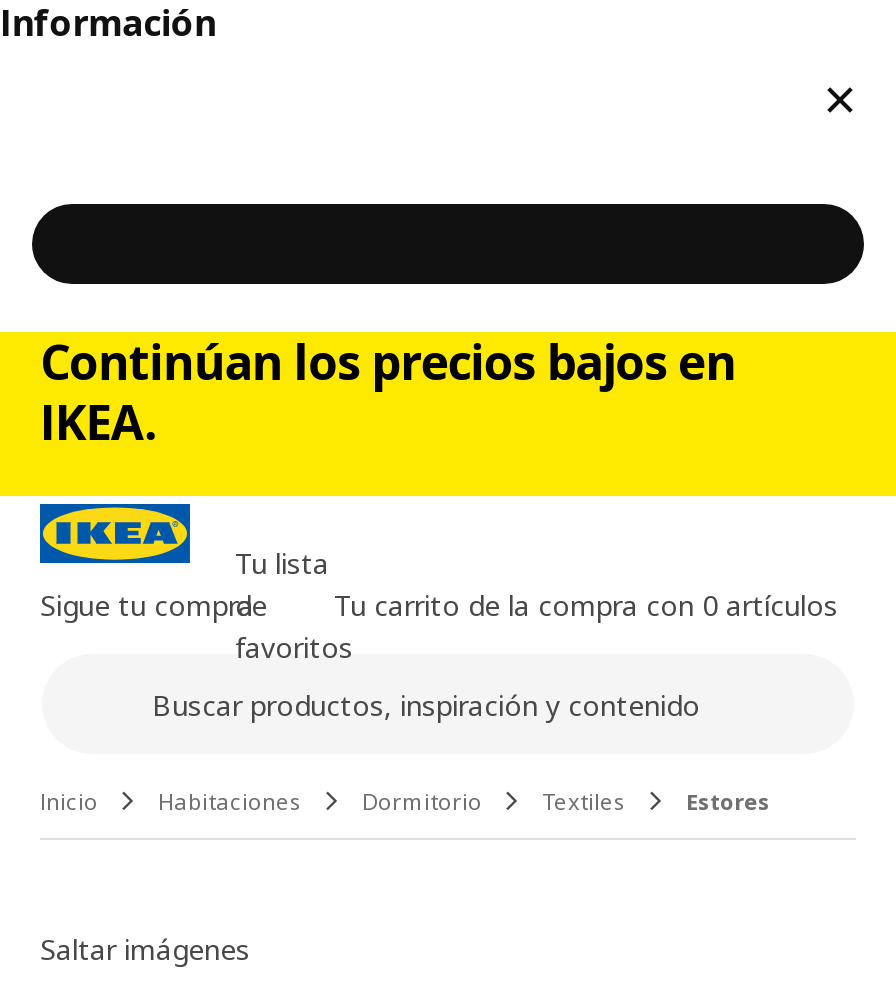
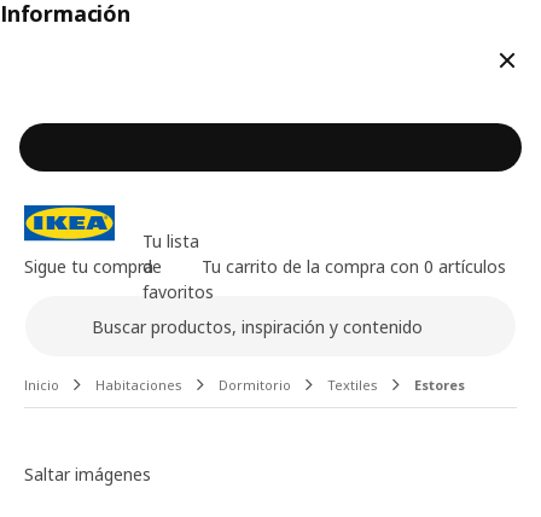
[40,328,736,454] Continúan los precios bajos en | IKEA. -> none

